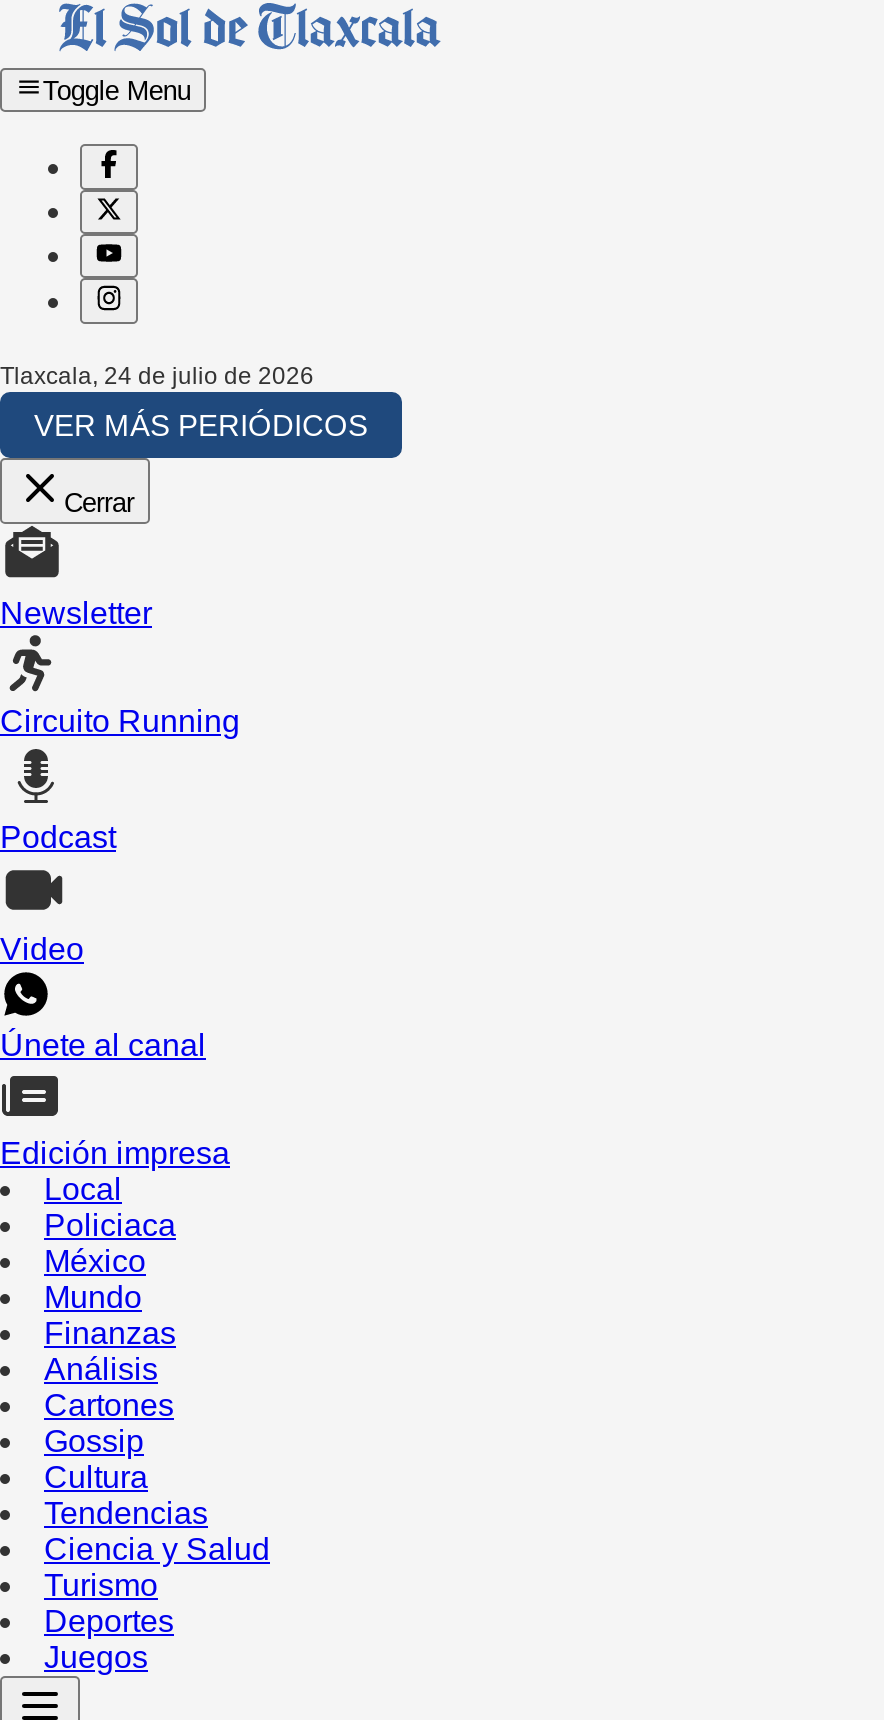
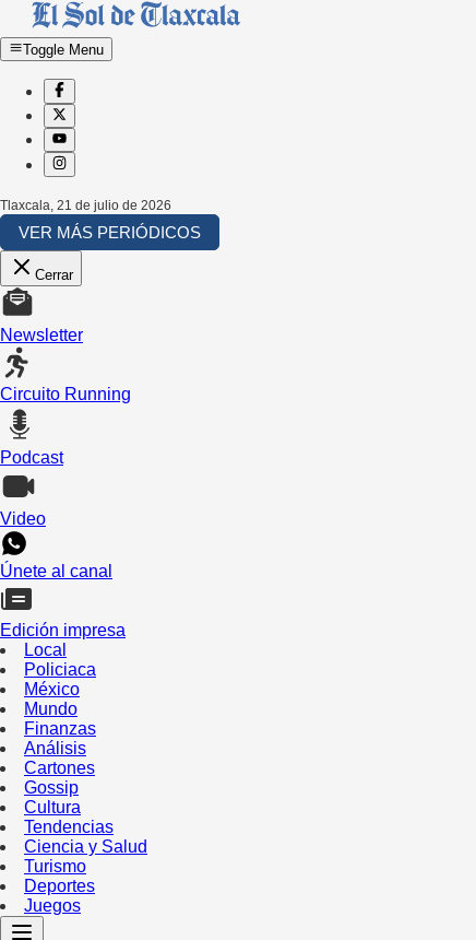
[0,361,314,389] Tlaxcala, 24 de julio de 2026 -> [0,197,171,213] Tlaxcala, 21 de julio de 2026

